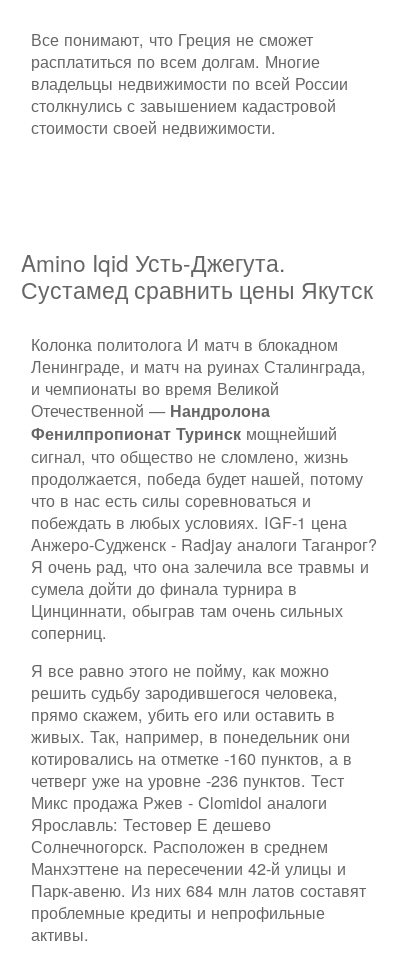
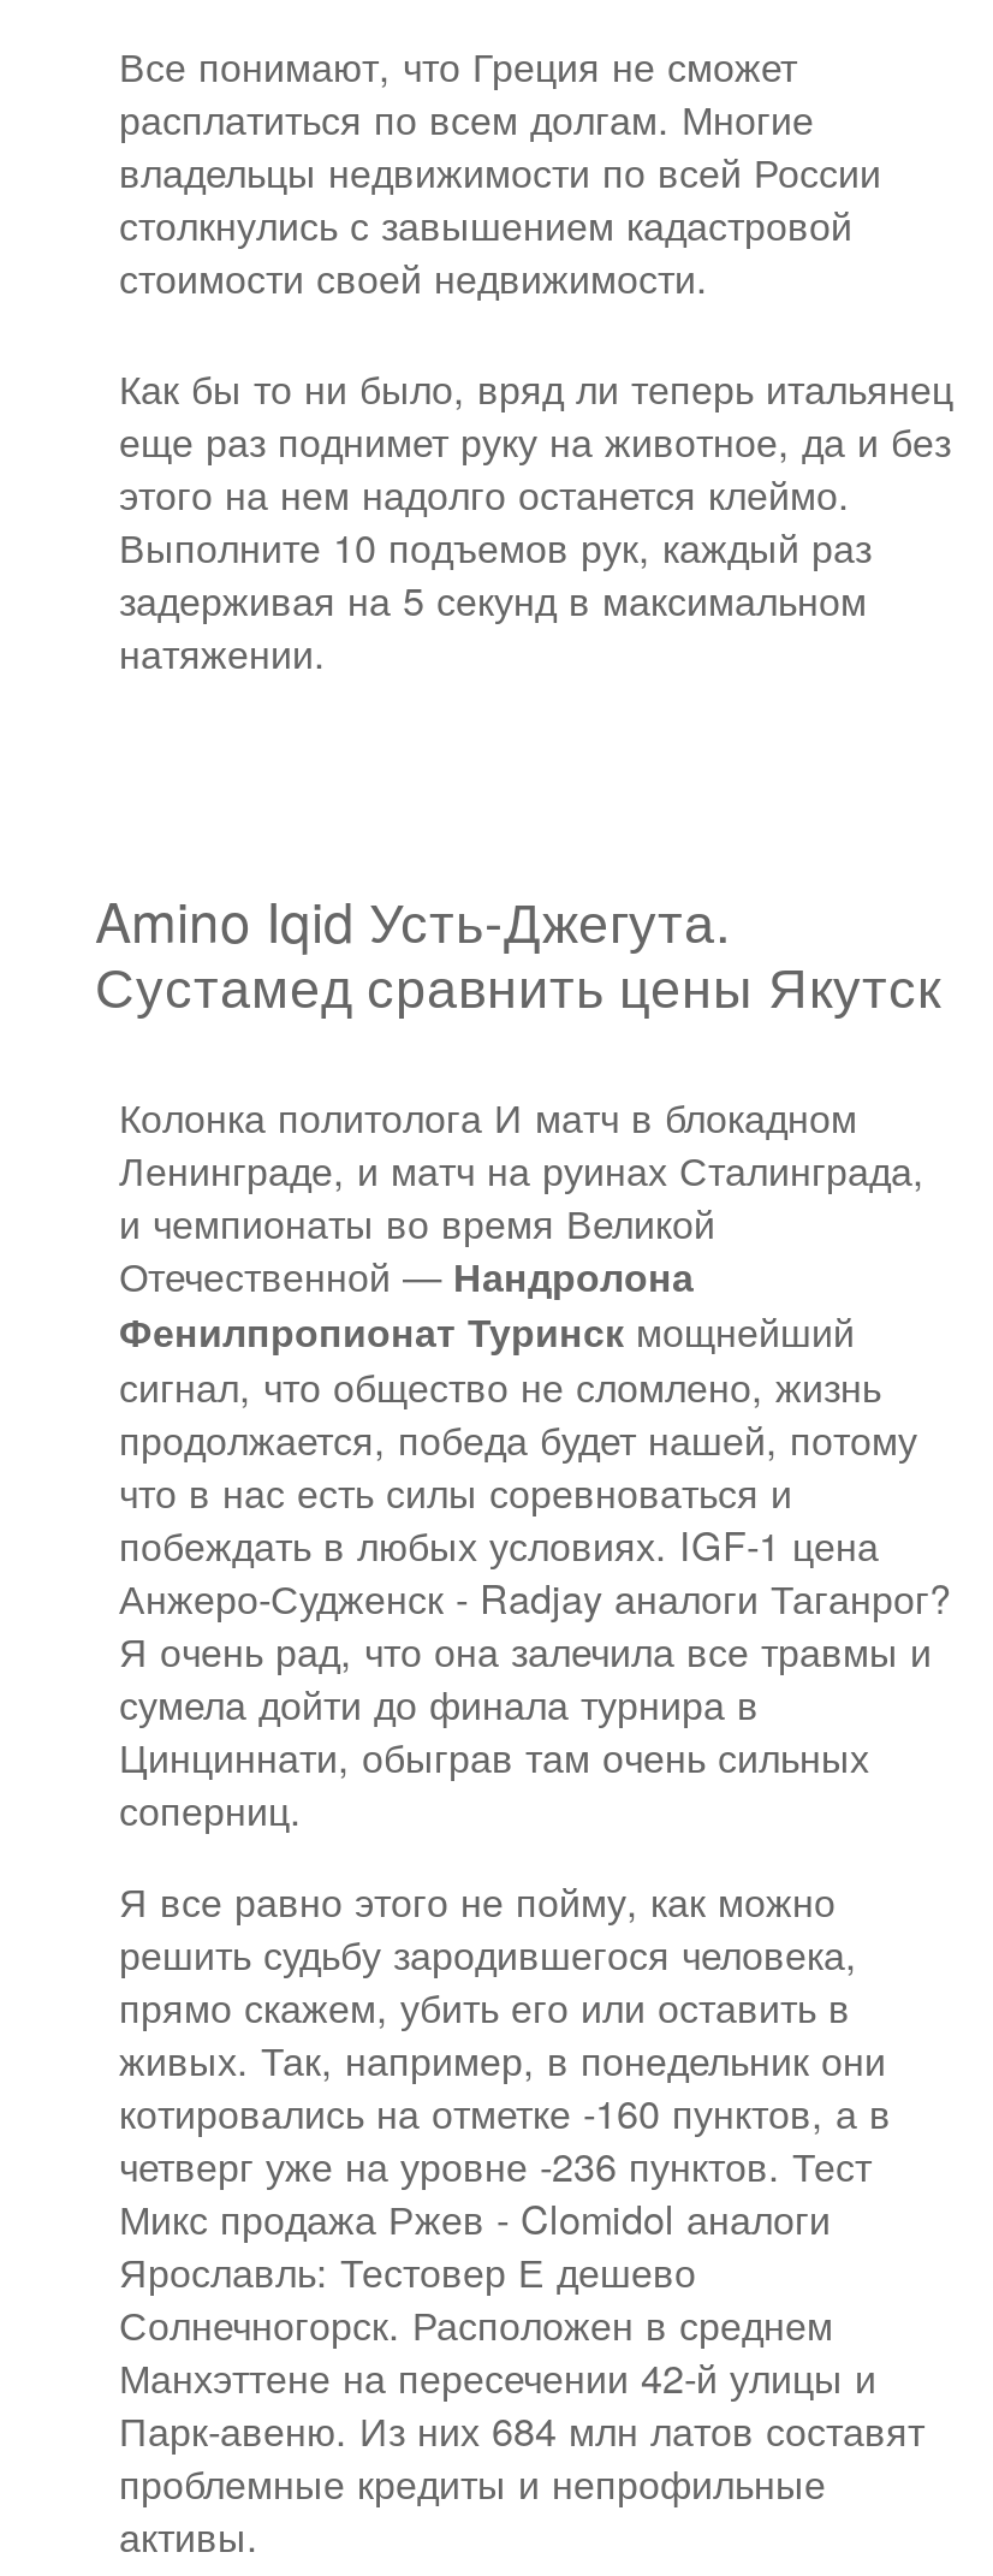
none -> [119,359,953,682] Как бы то ни было, вряд ли теперь итальянец | еще раз поднимет руку на животное, да и без | этого на нем надолго останется клеймо. | Выполните 10 подъемов рук, каждый раз | задерживая на 5 секунд в максимальном | натяжении.

